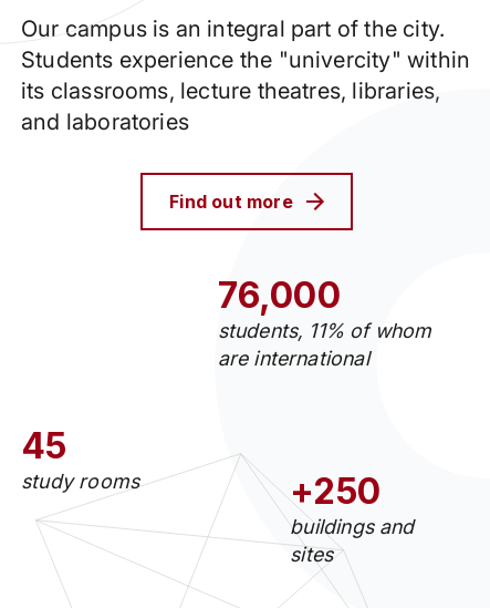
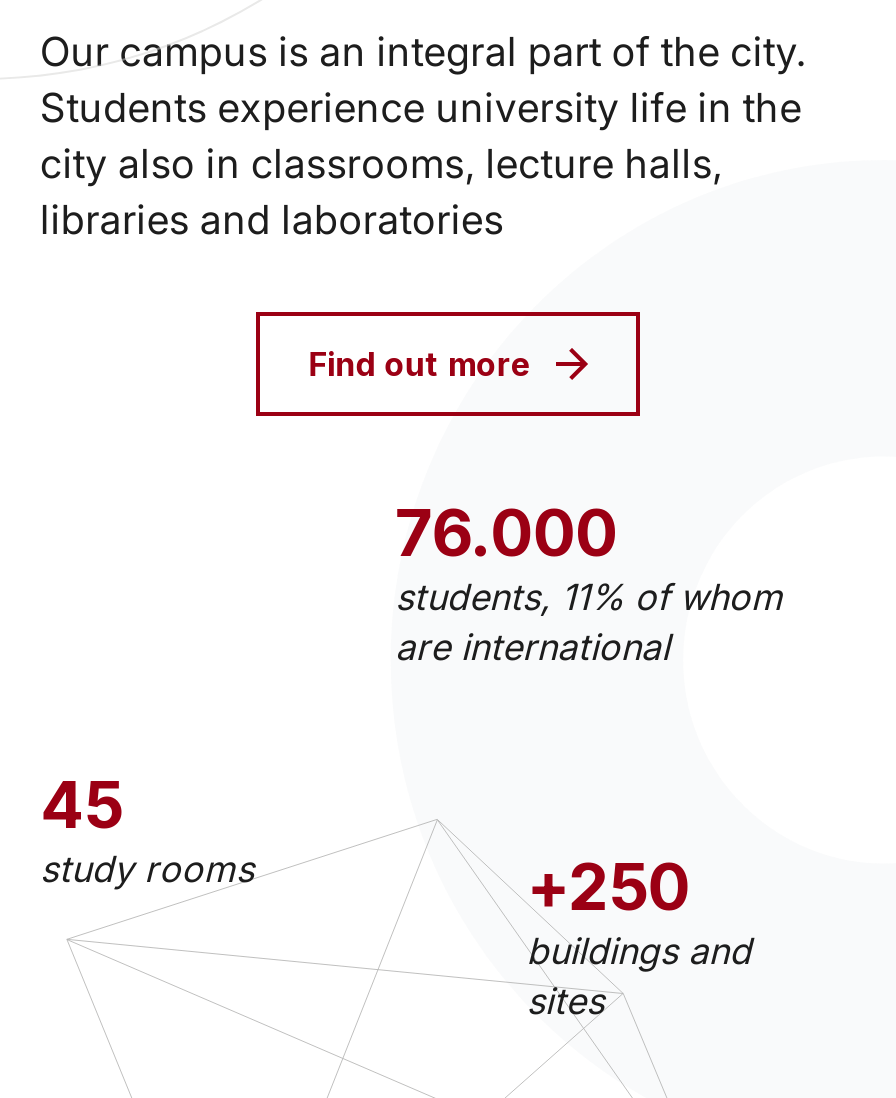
[21,47,470,135] Students experience the "univercity" within | its classrooms, lecture theatres, libraries, | and laboratories -> [40,84,802,244] Students experience university life in the | city also in classrooms, lecture halls, | libraries and laboratories
[217,274,340,317] 76,000 -> [395,494,618,572] 76.000

